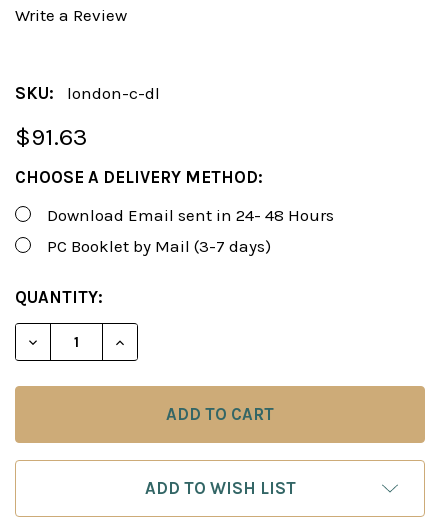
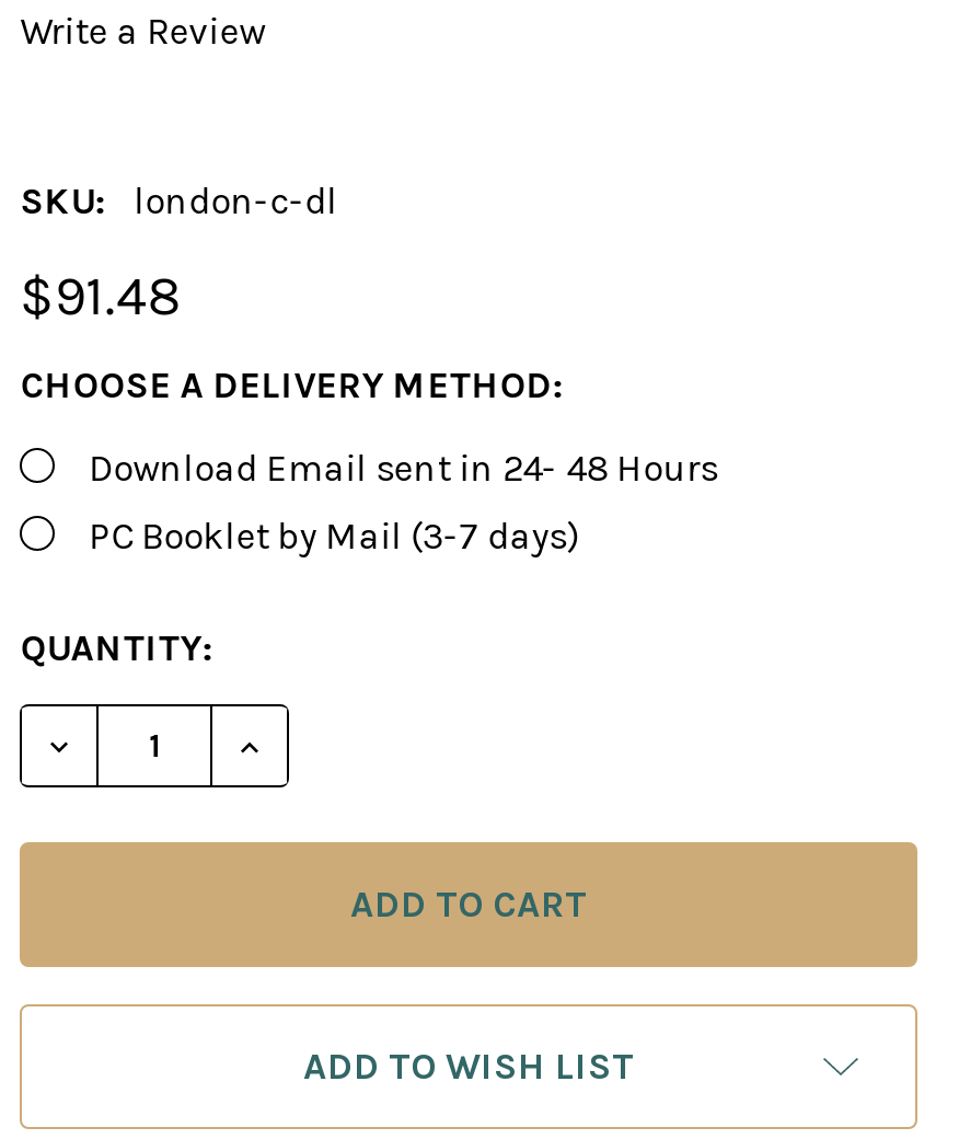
[15,122,88,151] $91.63 -> [20,265,180,328] $91.48

